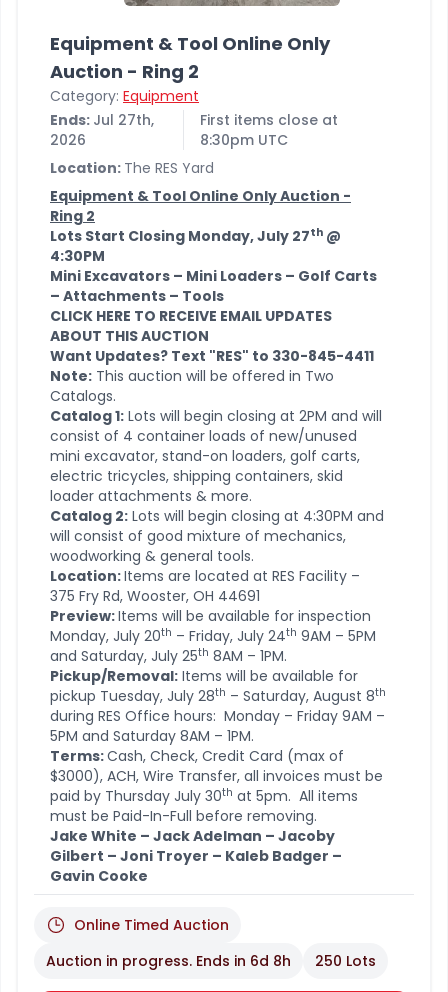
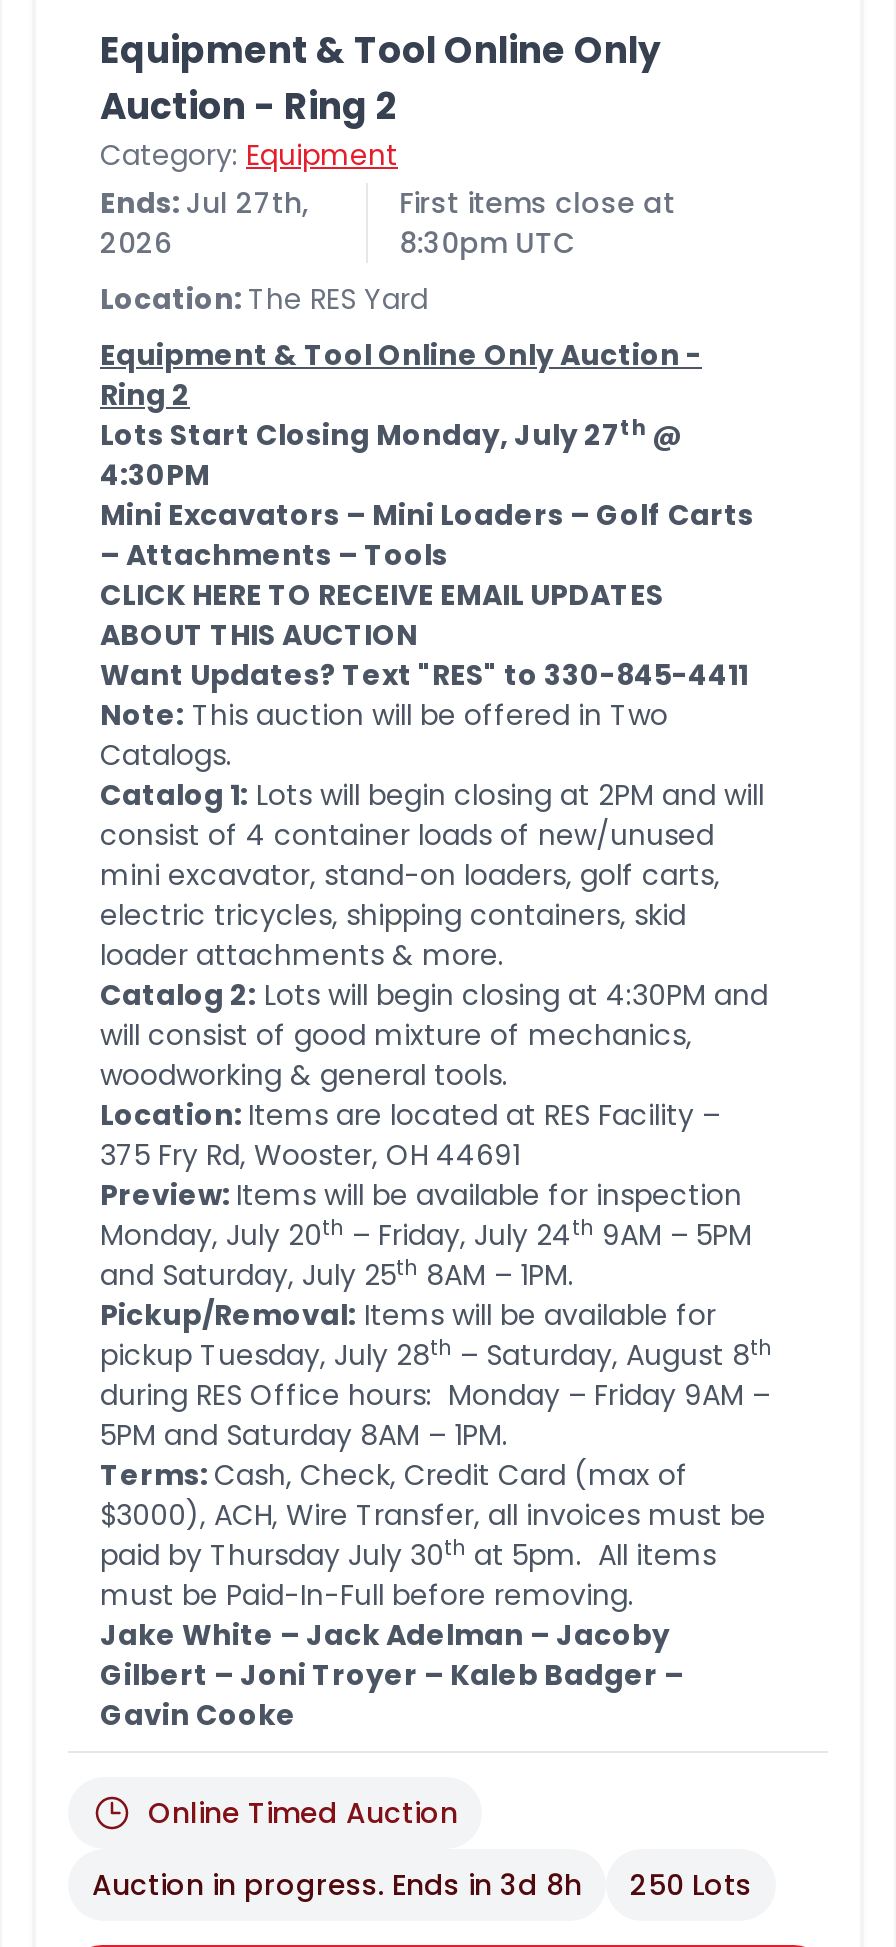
[46,951,291,971] Auction in progress. Ends in 6d 8h -> [92,1865,582,1905] Auction in progress. Ends in 3d 8h

